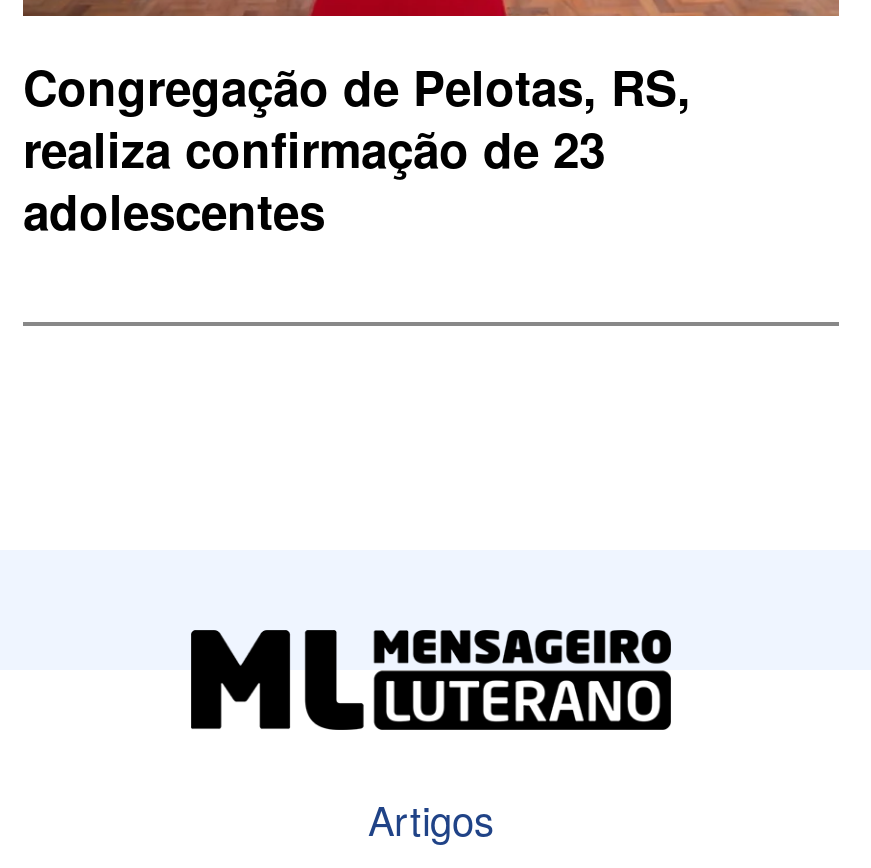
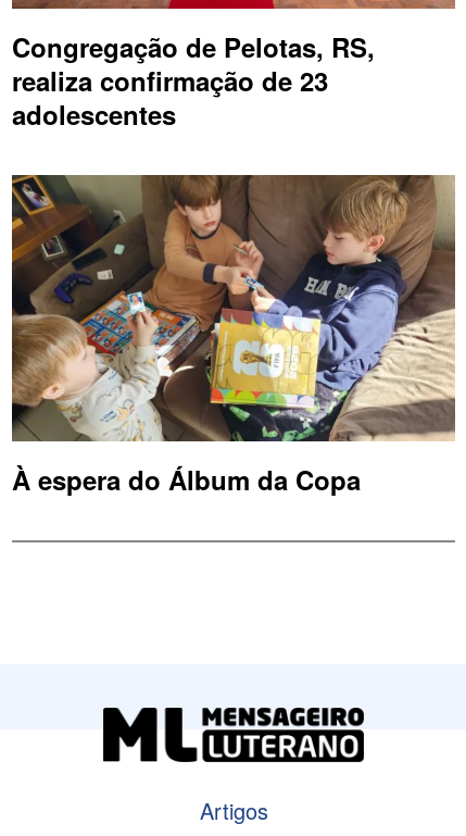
none -> [11,174,456,498] [image] | À espera do Álbum da Copa

